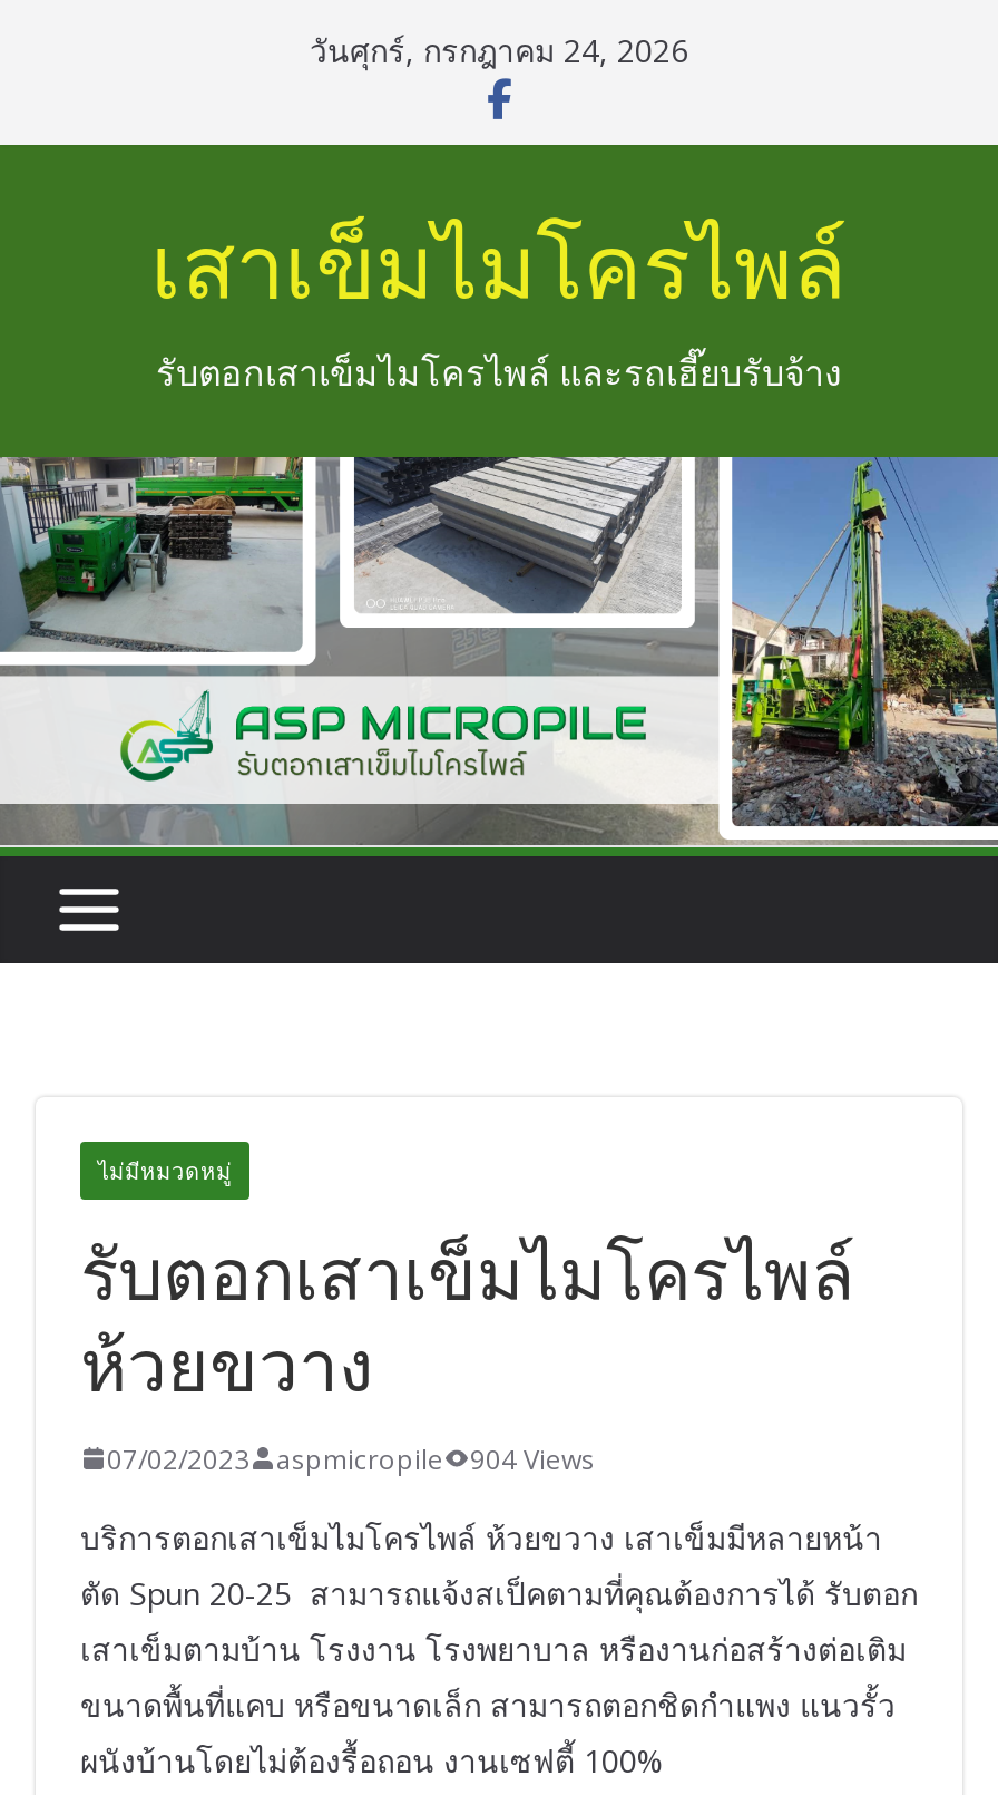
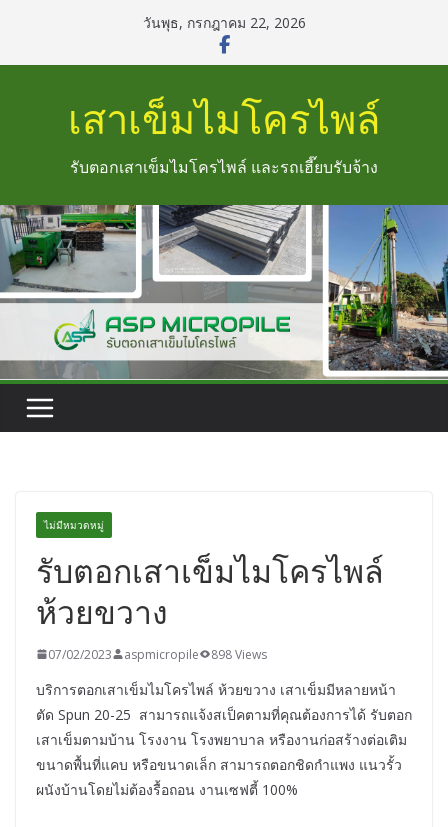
[310,29,688,71] วันศุกร์, กรกฎาคม 24, 2026 -> [142,13,305,32] วันพุธ, กรกฎาคม 22, 2026
[107,1440,595,1477] 07/02/2023 aspmicropile 904 Views -> [48,646,267,663] 07/02/2023 aspmicropile 898 Views

